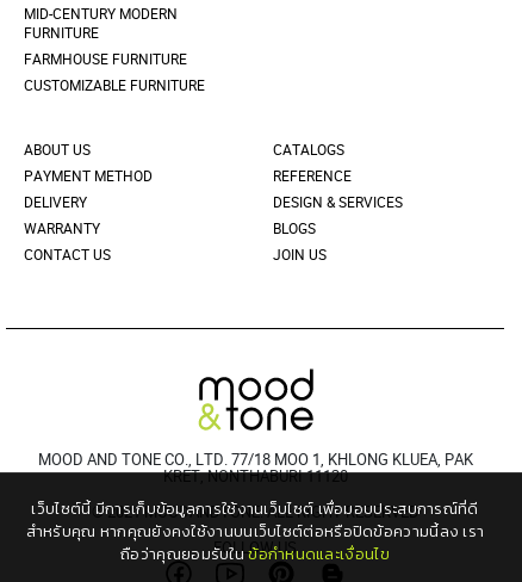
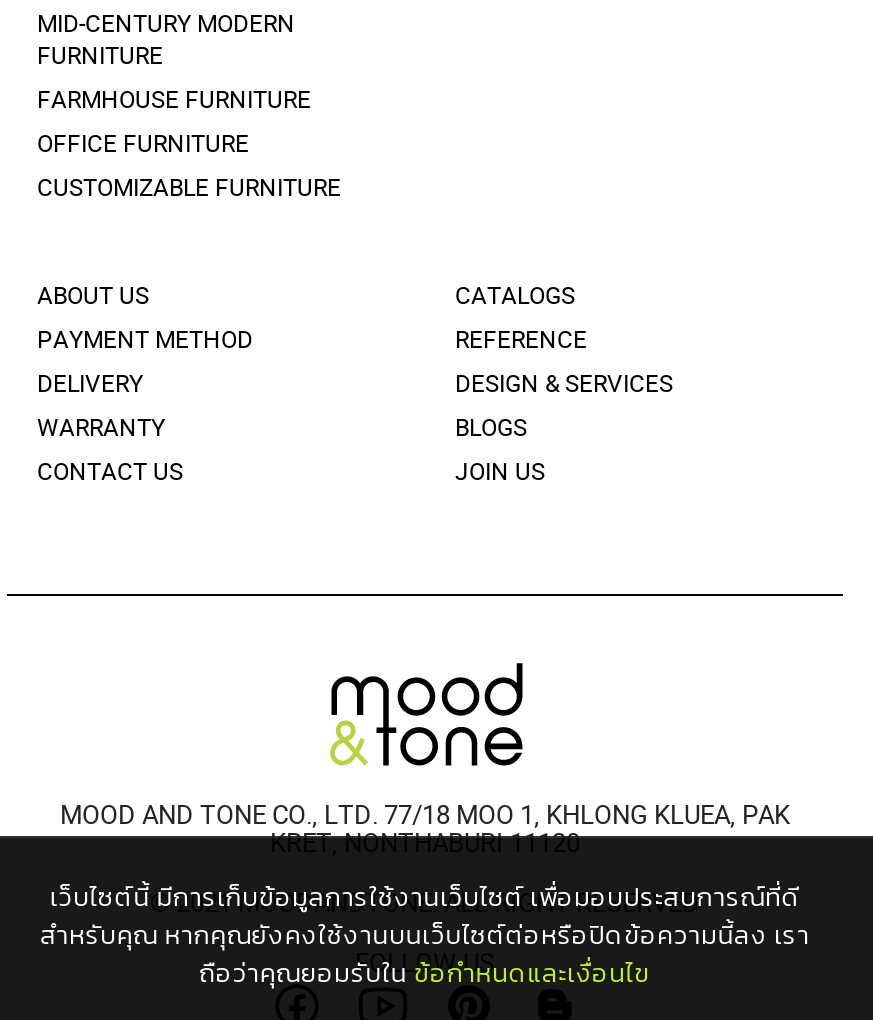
none -> [37,127,249,159] OFFICE FURNITURE

